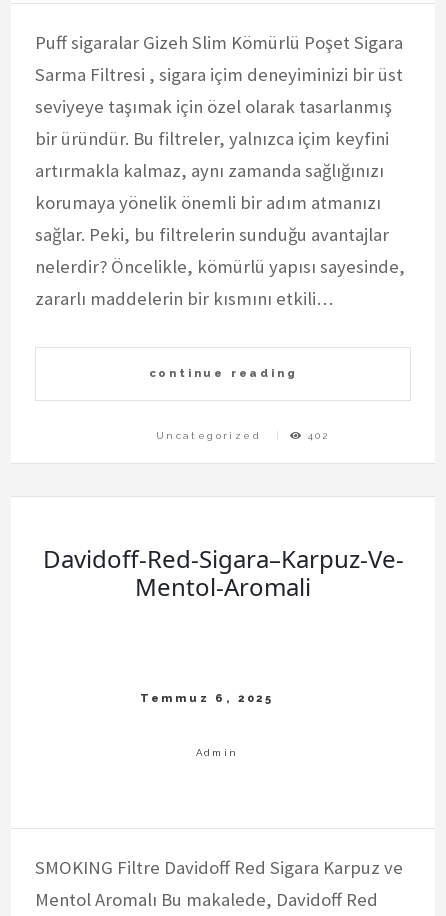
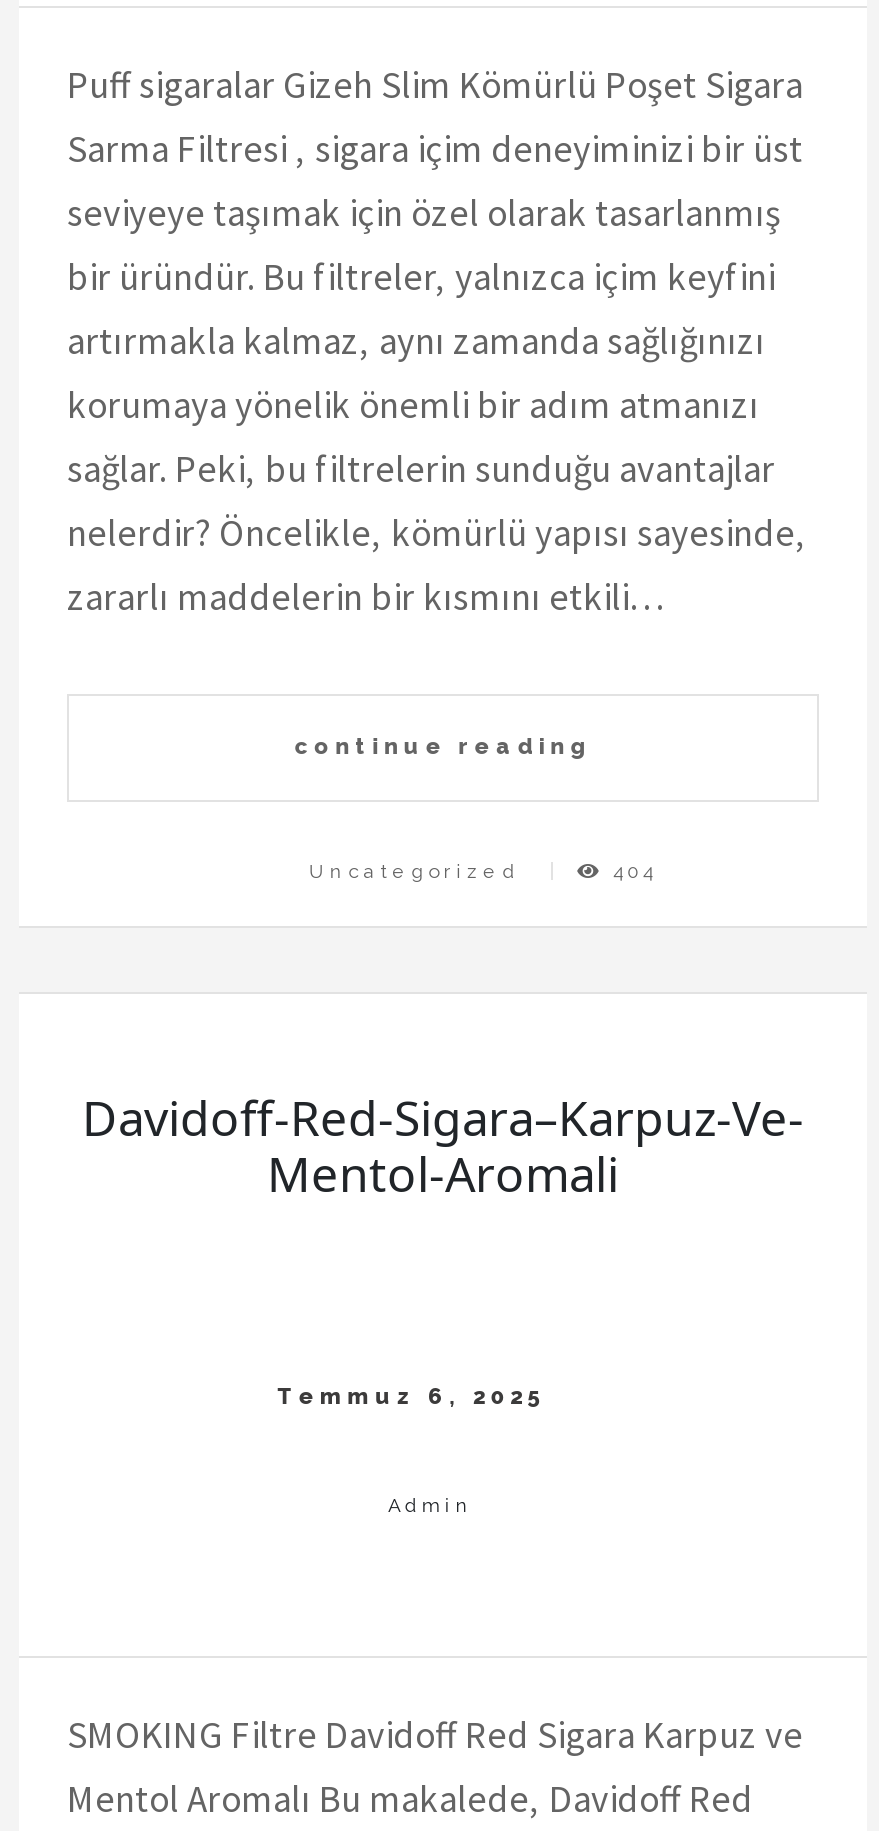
[303,430,330,441] 402 -> [604,860,657,882] 404

